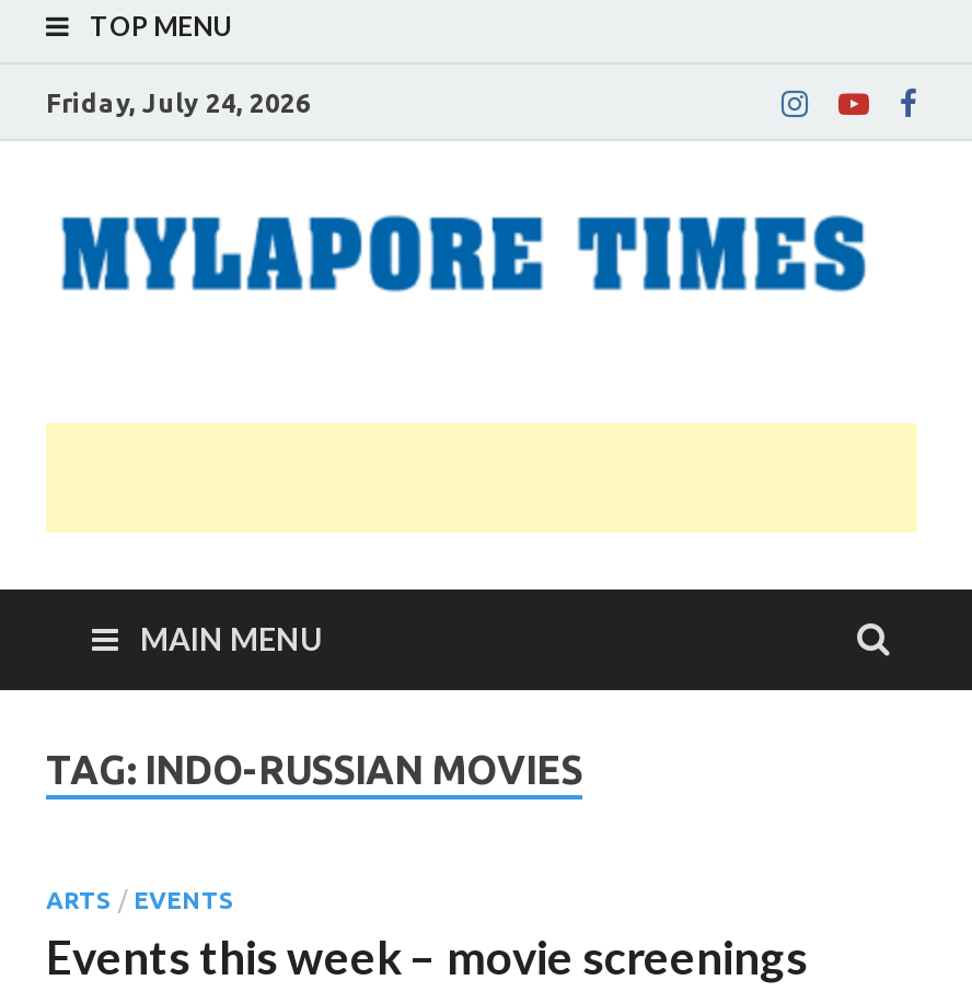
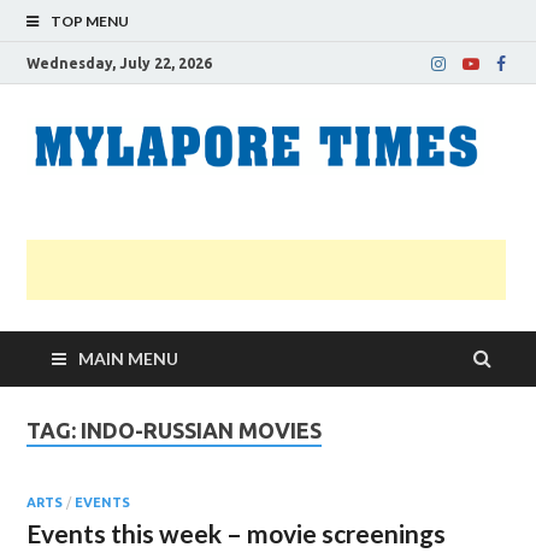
[46,87,311,116] Friday, July 24, 2026 -> [26,55,212,70] Wednesday, July 22, 2026

